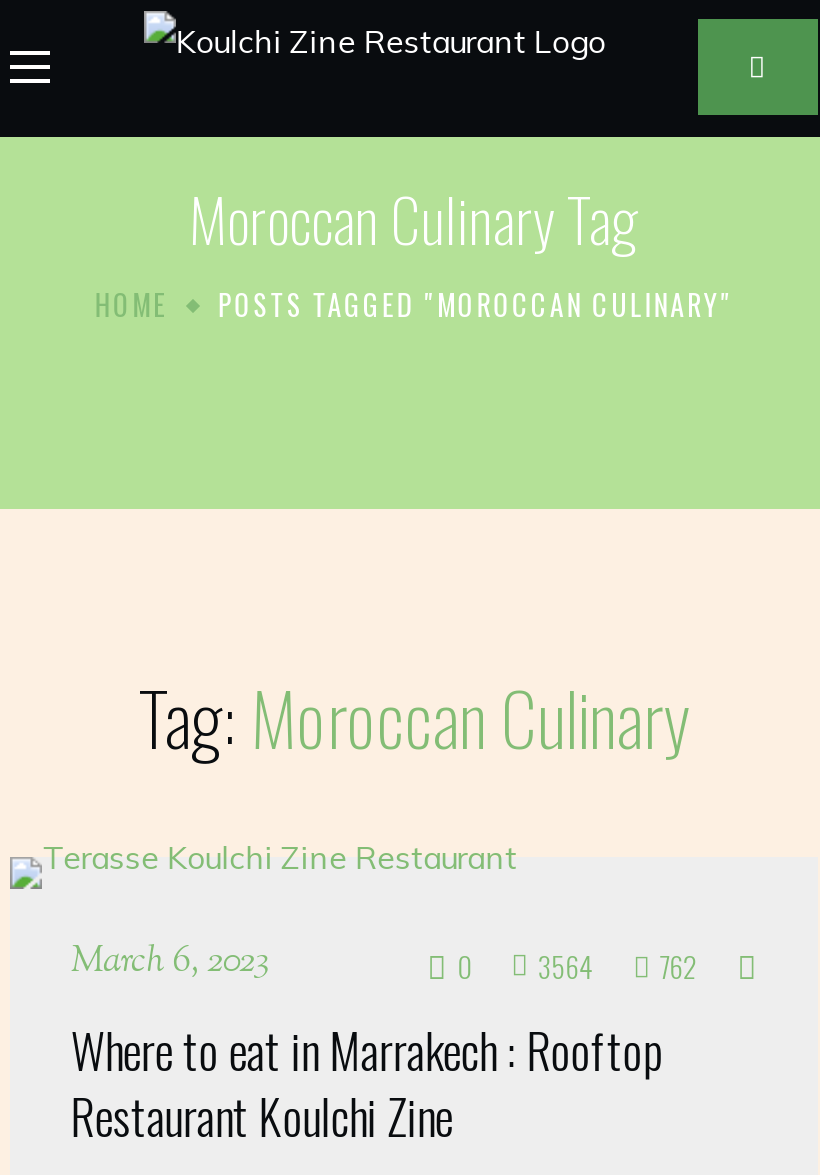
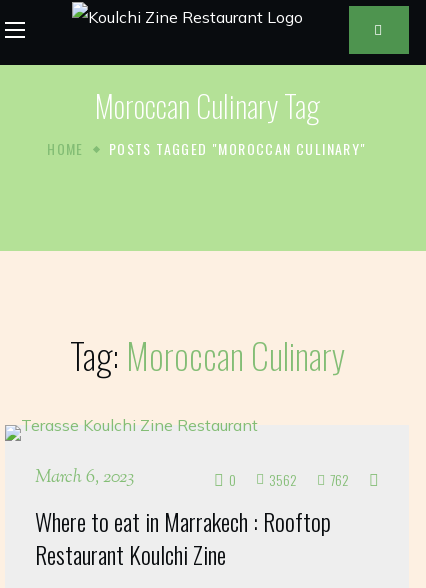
[537,946,593,988] 3564 -> [269,469,297,490] 3562

